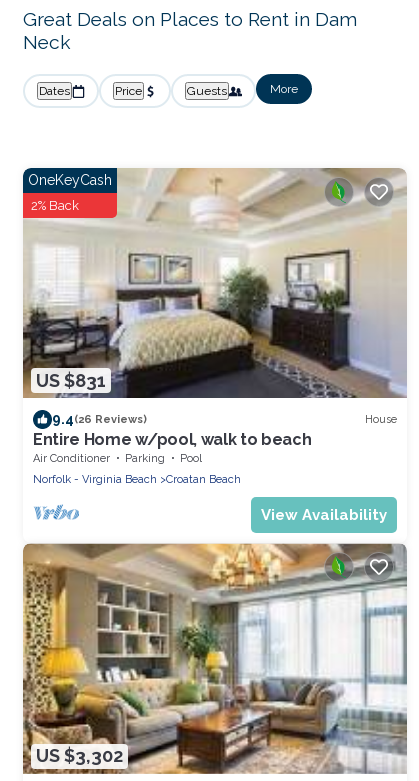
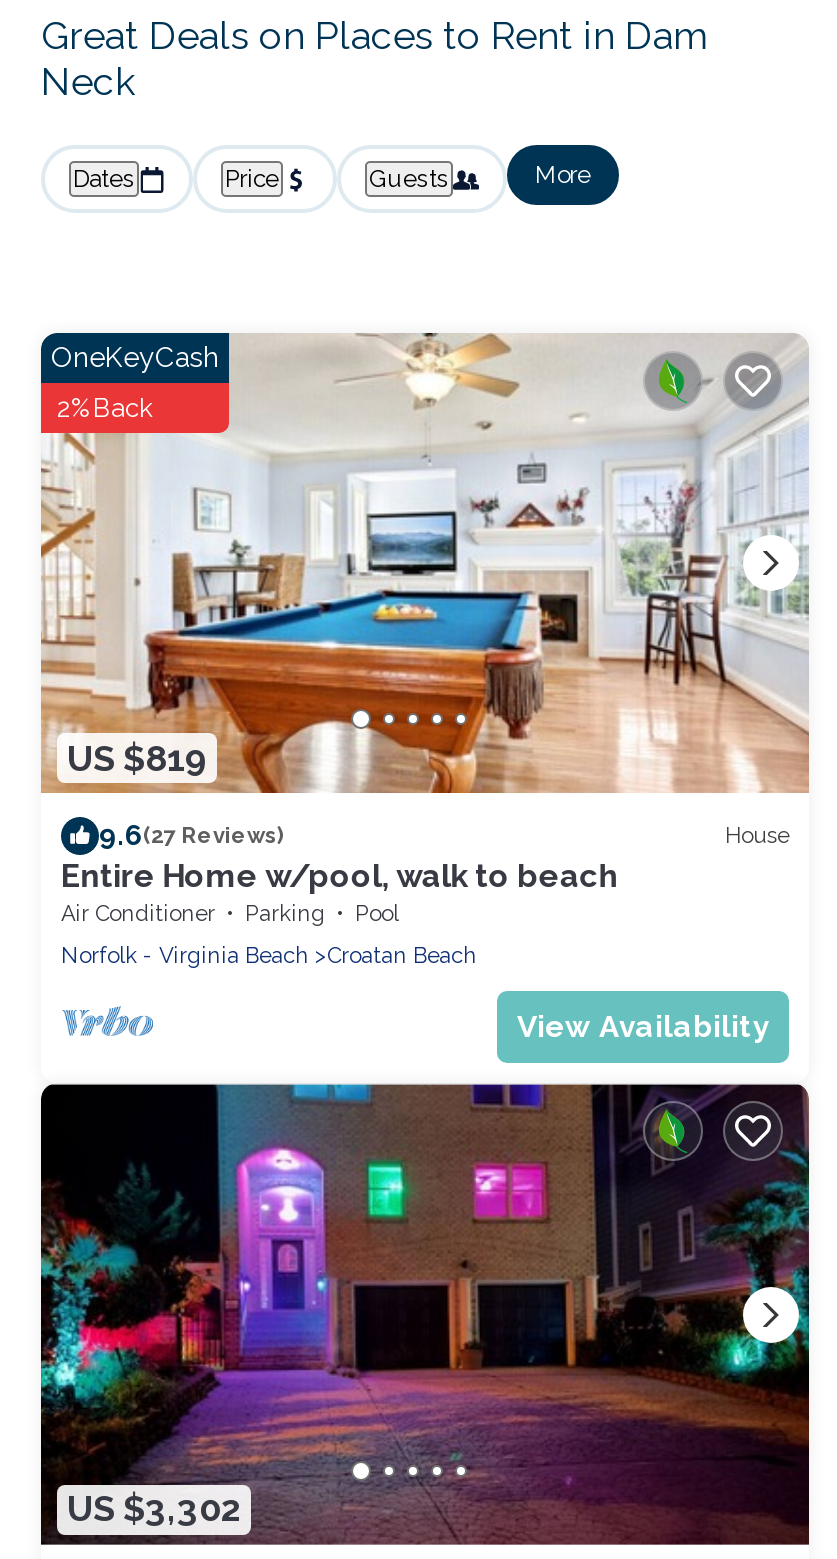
[22,168,407,399] [image] | US $831 -> [39,331,809,795] [image] | US $819
[52,411,147,427] 9.4(26 Reviews) -> [99,820,285,852] 9.6(27 Reviews)
[22,543,408,775] [image] -> [39,1083,811,1547] [image]

